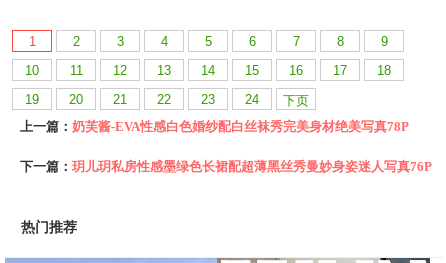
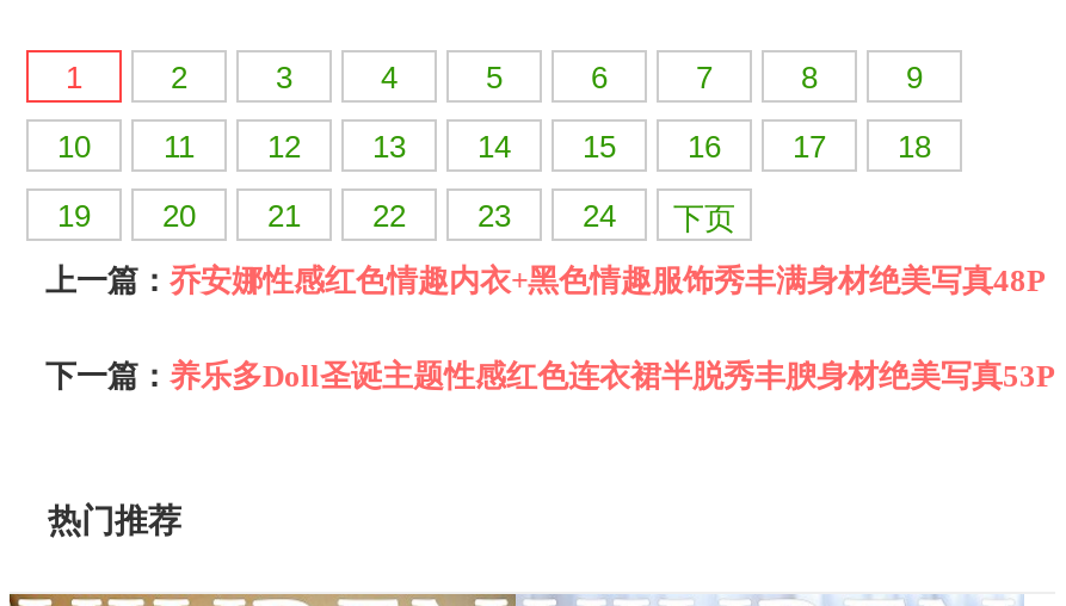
[20,119,409,134] 上一篇：奶芙酱-EVA性感白色婚纱配白丝袜秀完美身材绝美写真78P -> [45,262,1046,298] 上一篇：乔安娜性感红色情趣内衣+黑色情趣服饰秀丰满身材绝美写真48P
[20,159,432,174] 下一篇：玥儿玥私房性感墨绿色长裙配超薄黑丝秀曼妙身姿迷人写真76P -> [45,358,1055,394] 下一篇：养乐多Doll圣诞主题性感红色连衣裙半脱秀丰腴身材绝美写真53P

